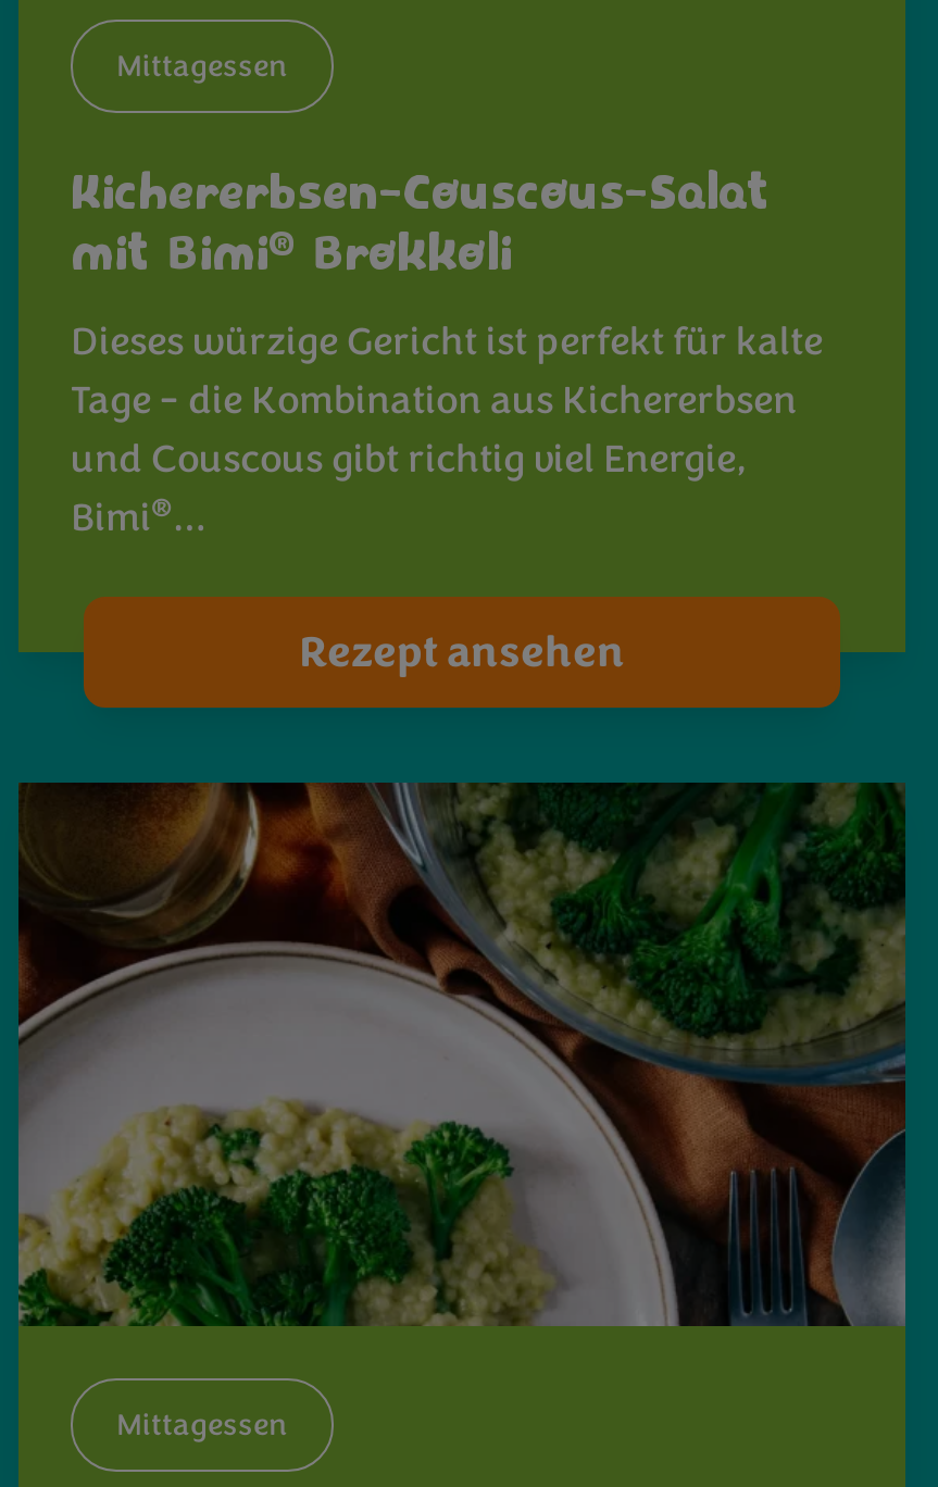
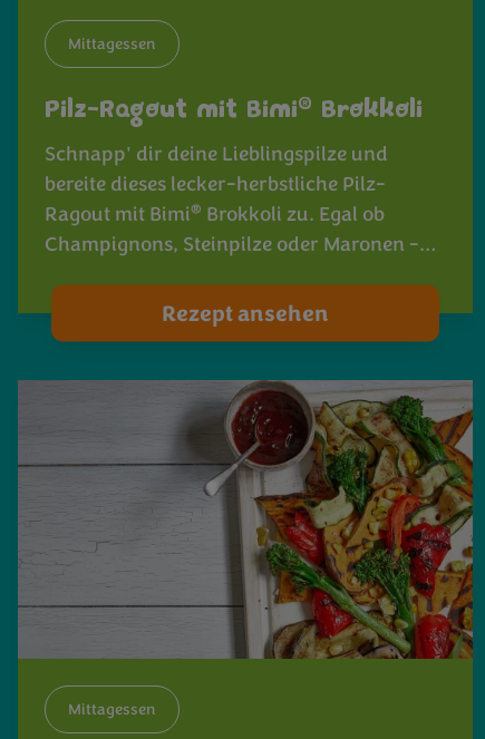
[71,169,771,282] Kichererbsen-Couscous-Salat | mit Bimi® Brokkoli -> [45,95,423,123] Pilz-Ragout mit Bimi® Brokkoli
[71,315,823,543] Dieses würzige Gericht ist perfekt für kalte | Tage - die Kombination aus Kichererbsen | und Couscous gibt richtig viel Energie, | Bimi®… -> [45,140,436,257] Schnapp' dir deine Lieblingspilze und | bereite dieses lecker-herbstliche Pilz- | Ragout mit Bimi® Brokkoli zu. Egal ob | Champignons, Steinpilze oder Maronen -…
[16,780,908,1328] [image] -> [17,379,474,660] [image]

